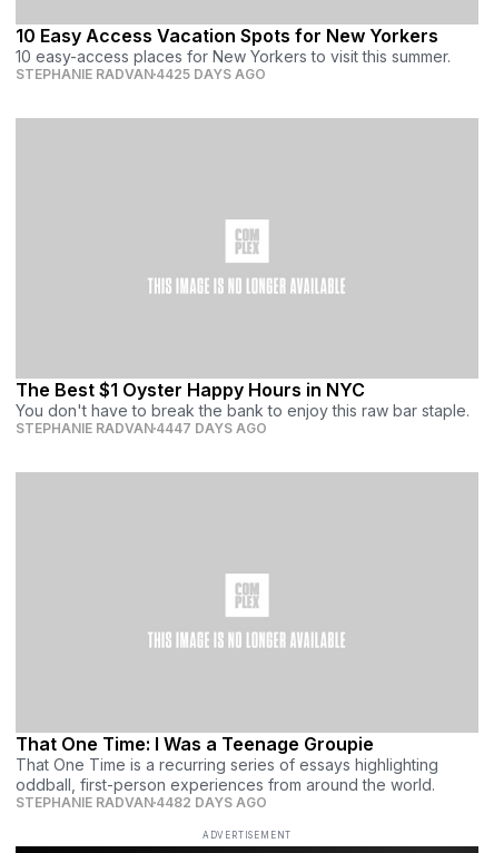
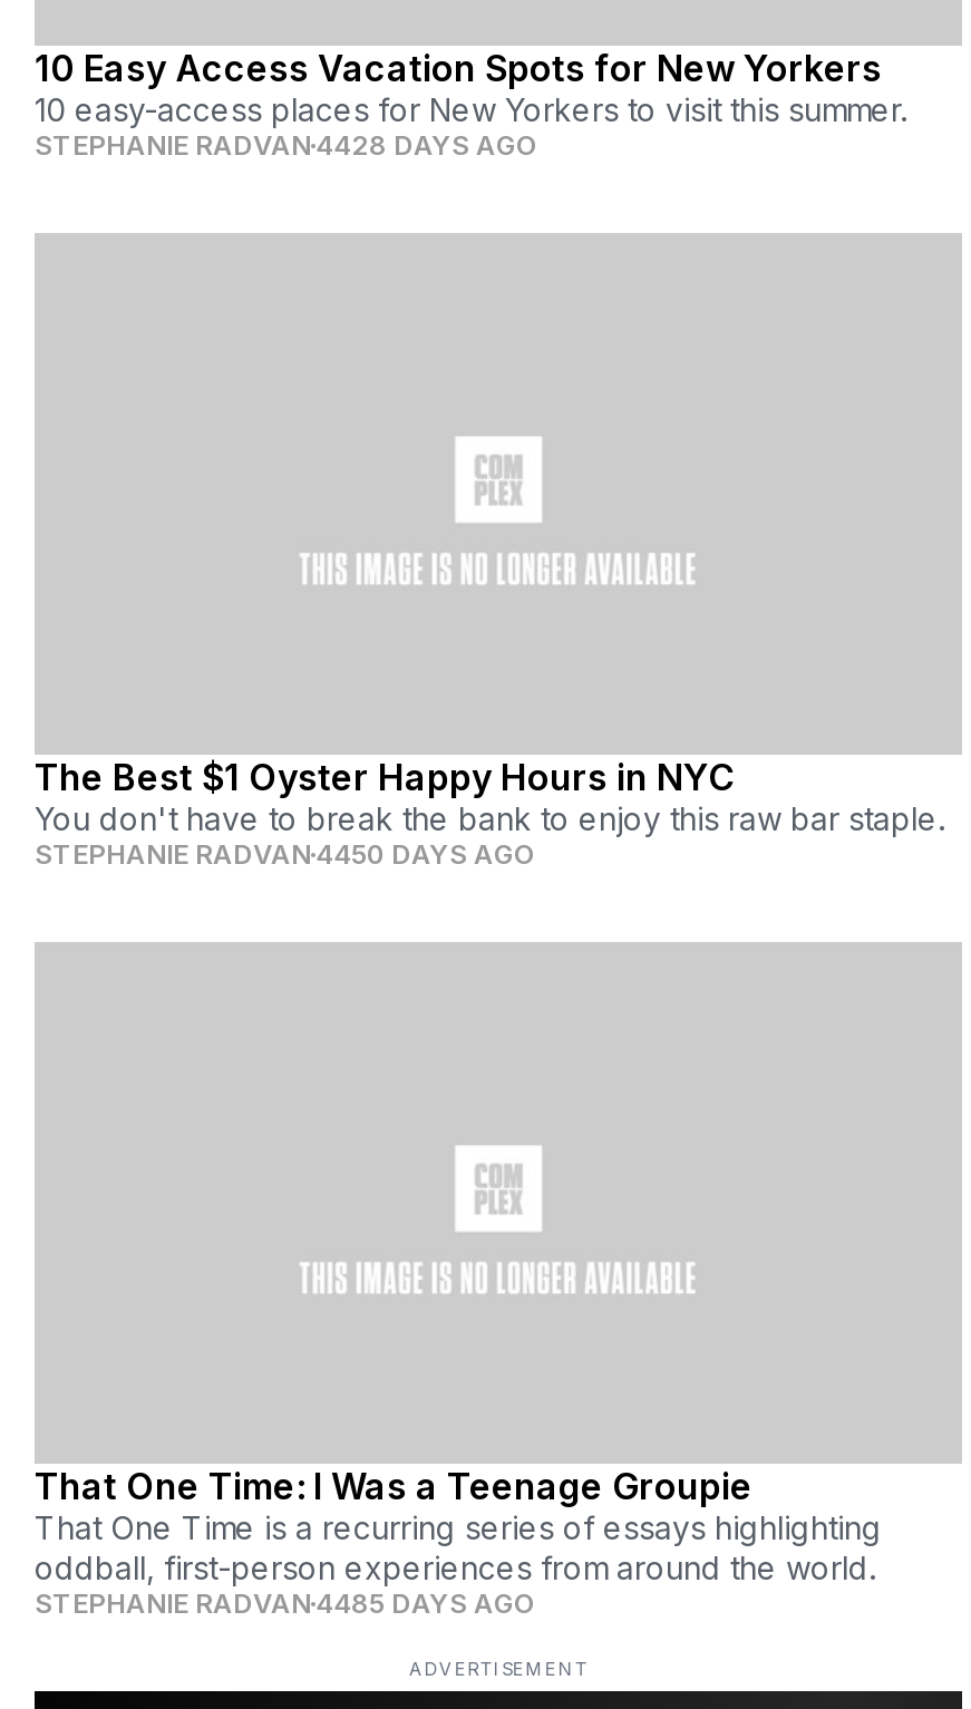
[16,65,266,82] STEPHANIE RADVAN 4425 DAYS AGO -> [35,128,538,161] STEPHANIE RADVAN 4428 DAYS AGO
[16,420,267,437] STEPHANIE RADVAN 4447 DAYS AGO -> [35,837,536,871] STEPHANIE RADVAN 4450 DAYS AGO
[16,794,267,811] STEPHANIE RADVAN 4482 DAYS AGO -> [35,1587,536,1621] STEPHANIE RADVAN 4485 DAYS AGO

